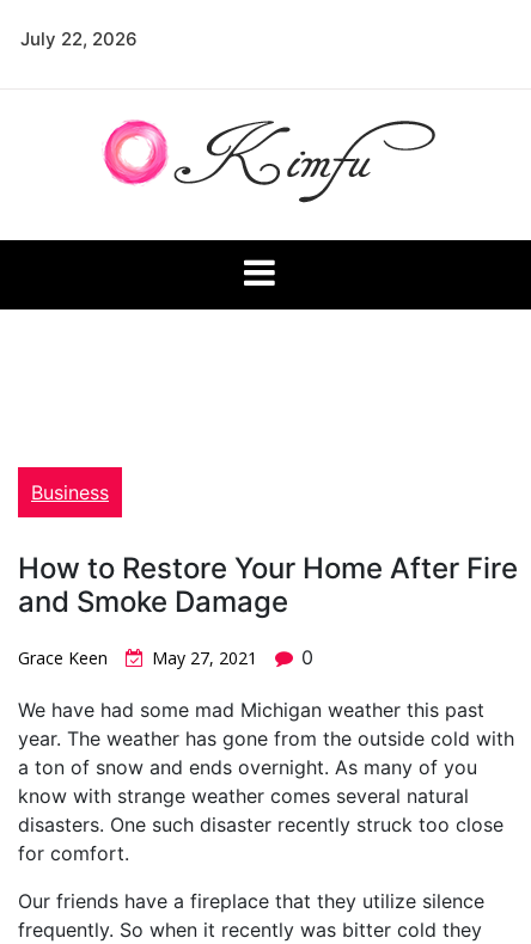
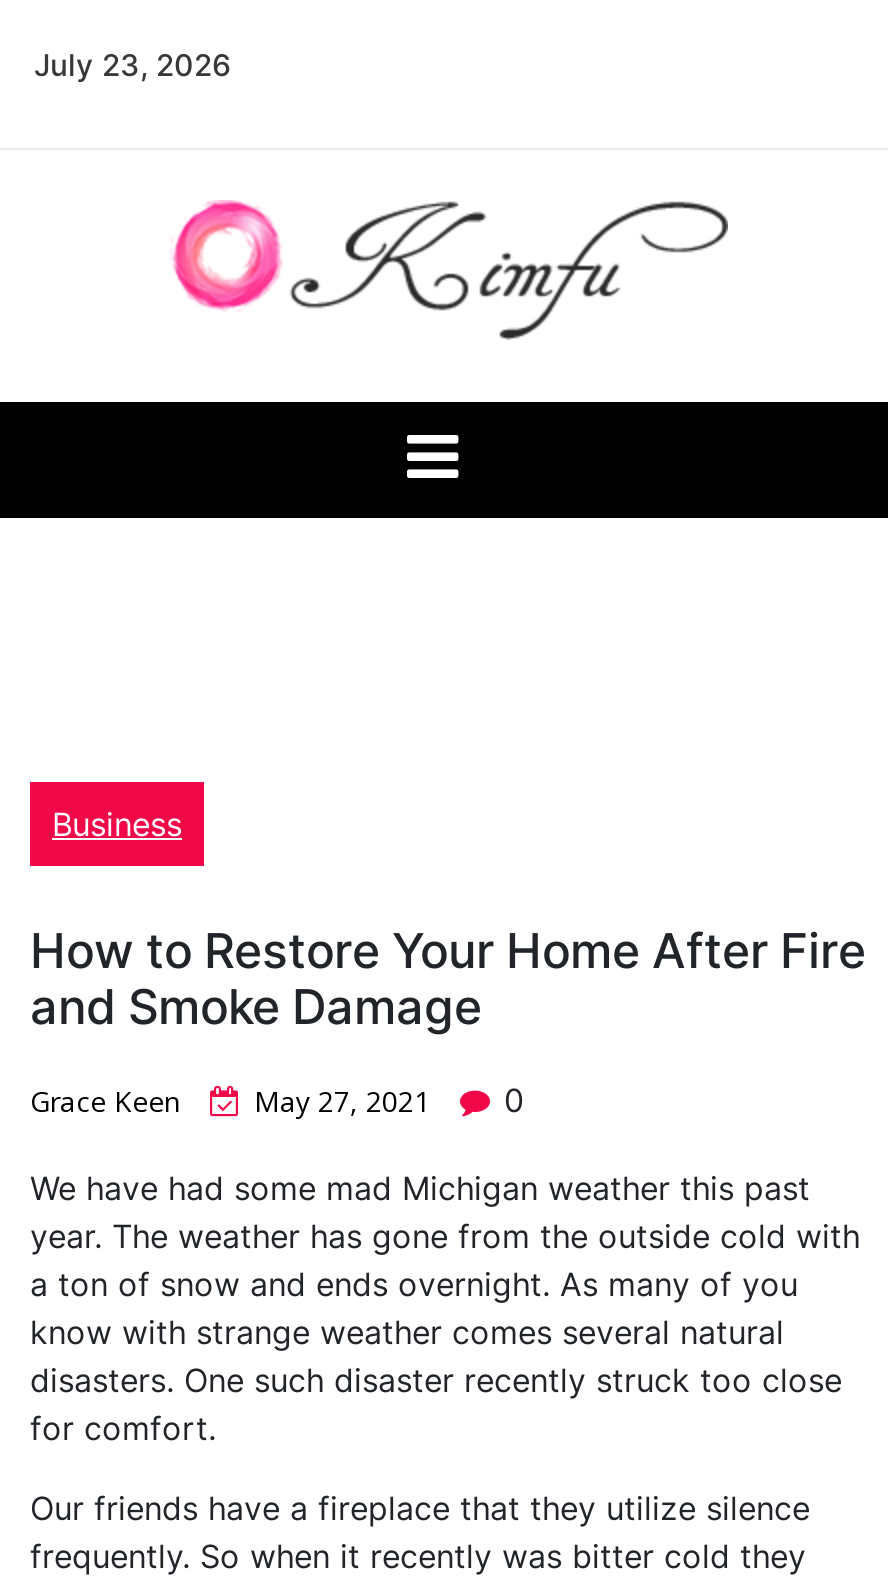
[20,27,138,50] July 22, 2026 -> [34,46,232,84] July 23, 2026

